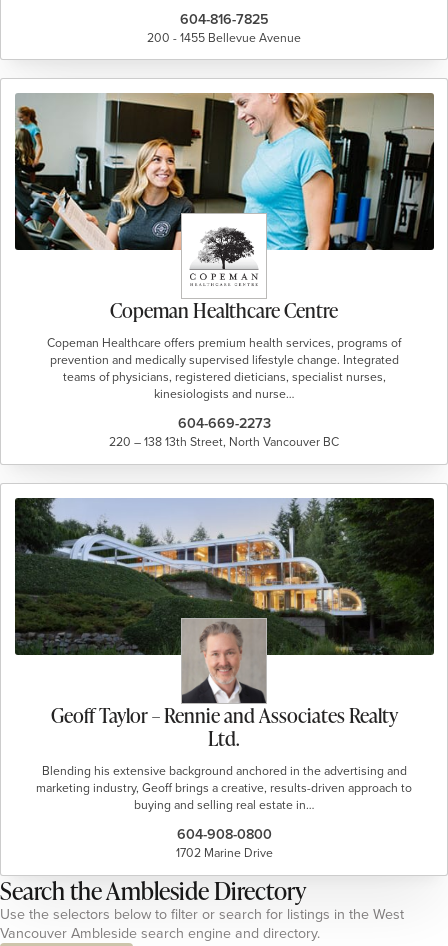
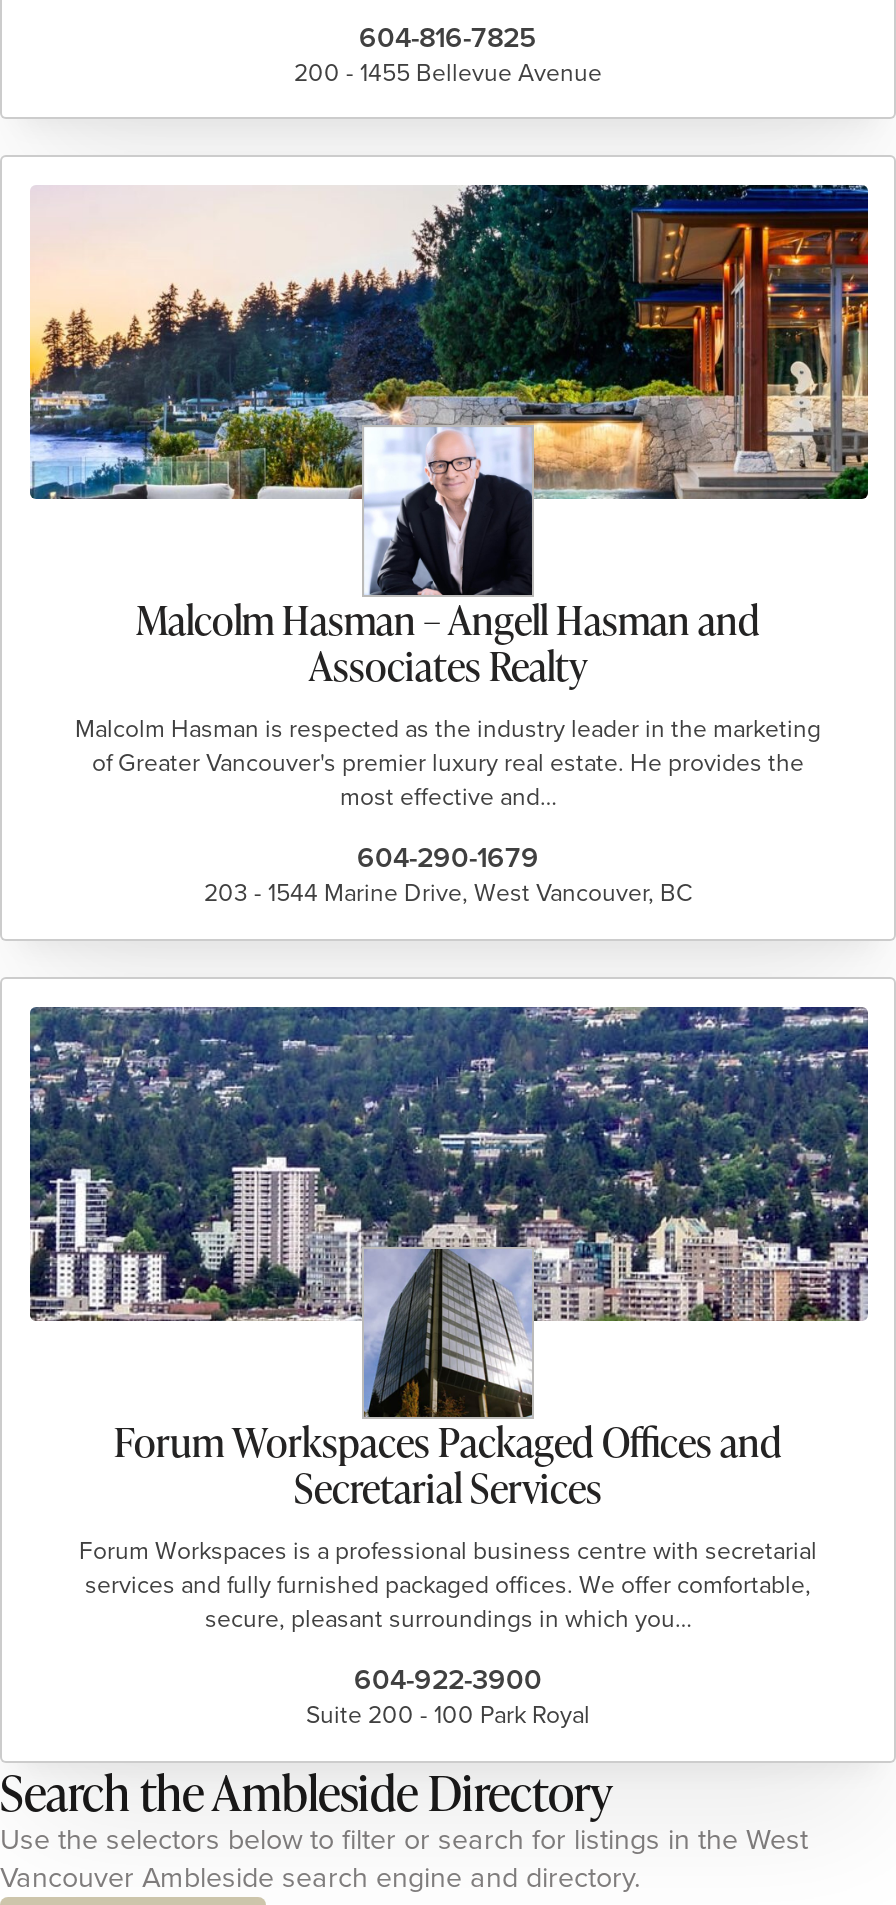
[14,92,435,402] [image] | Copeman Healthcare Centre | Copeman Healthcare offers premium health services, programs of | prevention and medically supervised lifestyle change. Integrated | teams of physicians, registered dieticians, specialist nurses, | kinesiologists and nurse… -> [28,183,870,815] [image] | Malcolm Hasman – Angell Hasman and | Associates Realty | Malcolm Hasman is respected as the industry leader in the marketing | of Greater Vancouver's premier luxury real estate. He provides the | most effective and…
[109,413,339,450] 604-669-2273 | 220 – 138 13th Street, North Vancouver BC -> [204,838,692,912] 604-290-1679 | 203 - 1544 Marine Drive, West Vancouver, BC
[14,497,435,813] [image] | Geoff Taylor – Rennie and Associates Realty | Ltd. | Blending his extensive background anchored in the advertising and | marketing industry, Geoff brings a creative, results-driven approach to | buying and selling real estate in… -> [28,1005,870,1637] [image] | Forum Workspaces Packaged Offices and | Secretarial Services | Forum Workspaces is a professional business centre with secretarial | services and fully furnished packaged offices. We offer comfortable, | secure, pleasant surroundings in which you…
[175,824,272,861] 604-908-0800 | 1702 Marine Drive -> [306,1659,590,1733] 604-922-3900 | Suite 200 - 100 Park Royal

